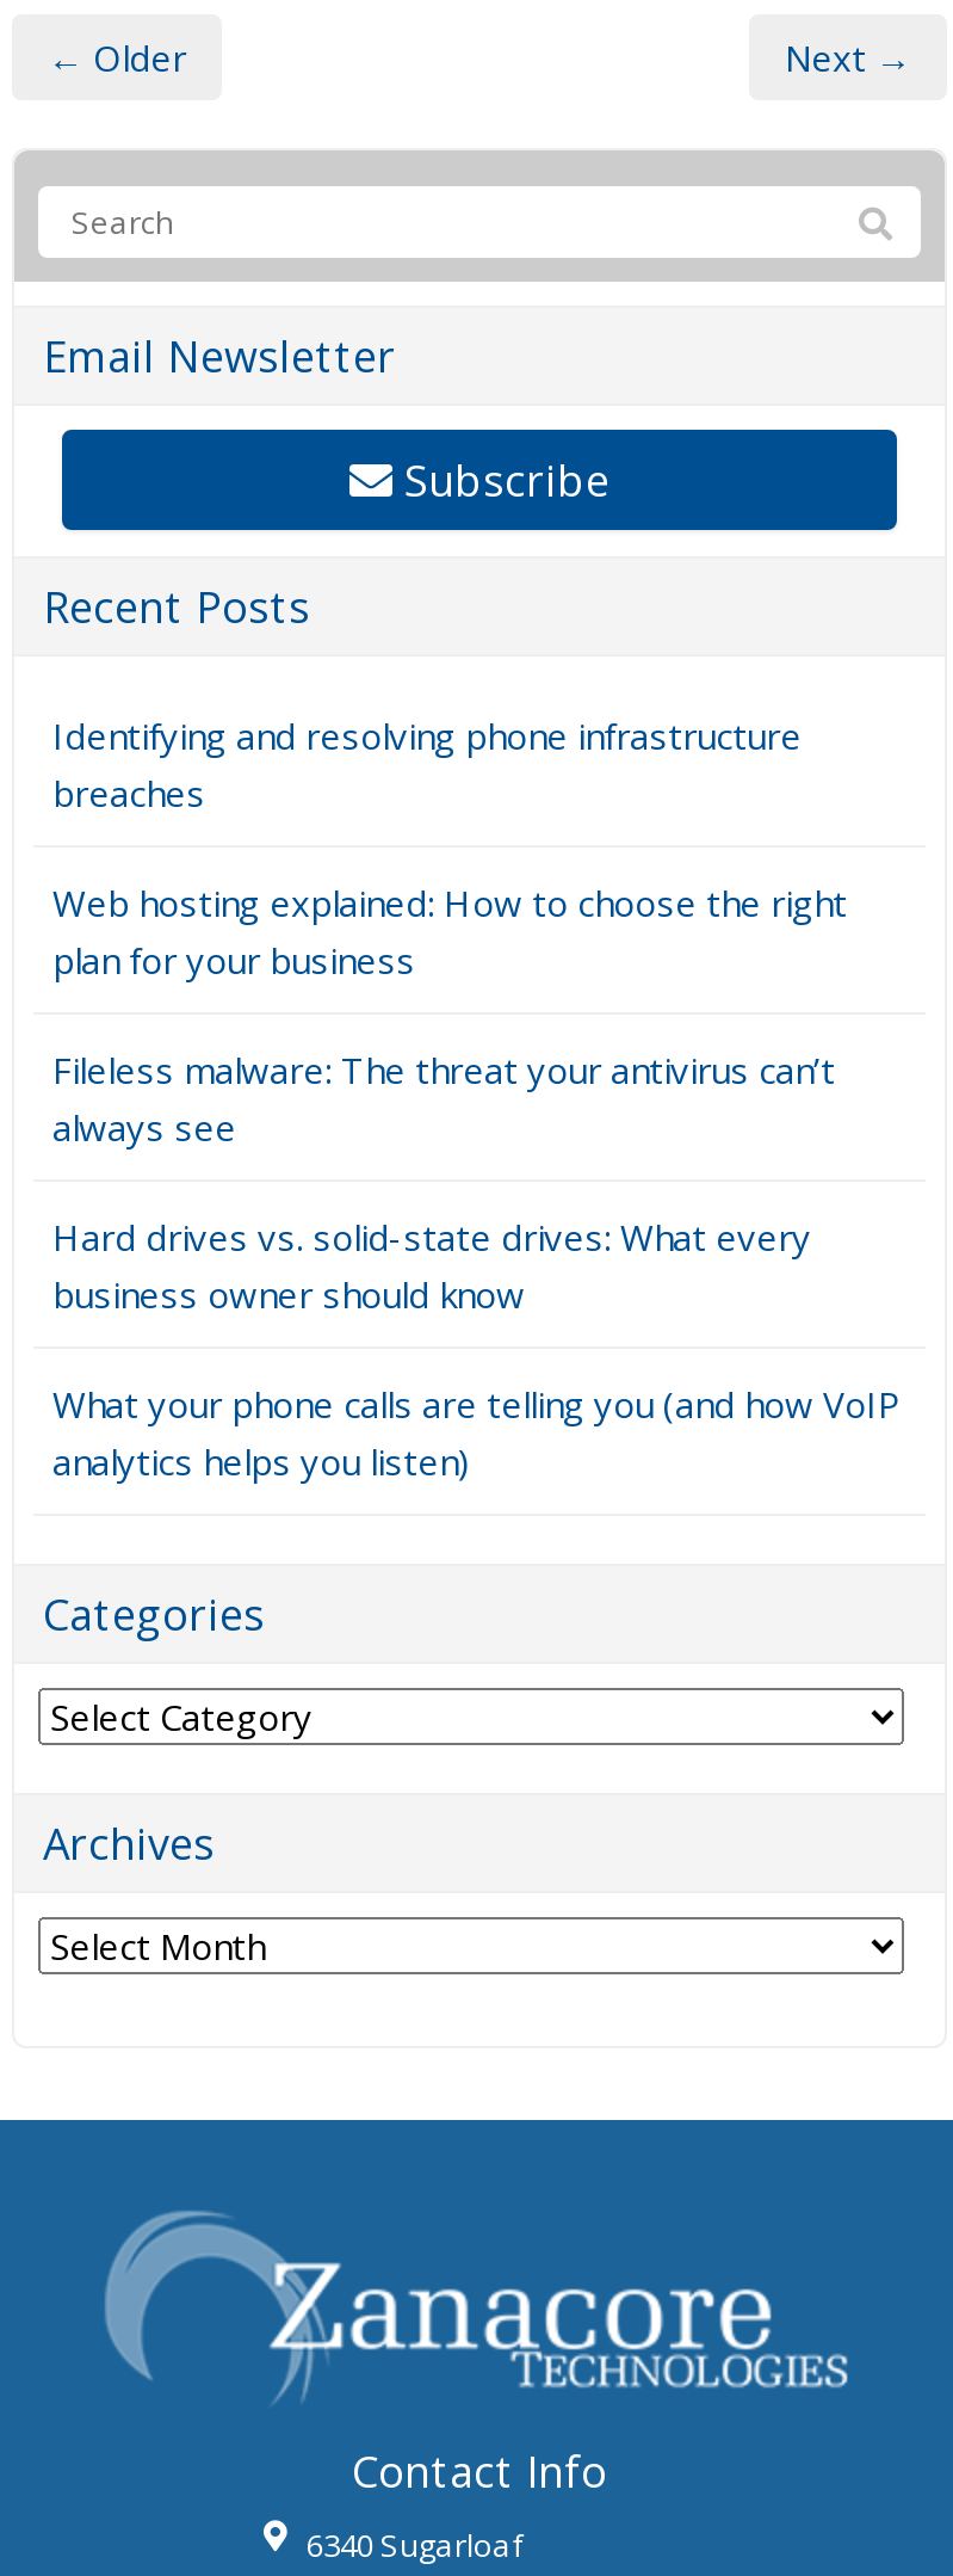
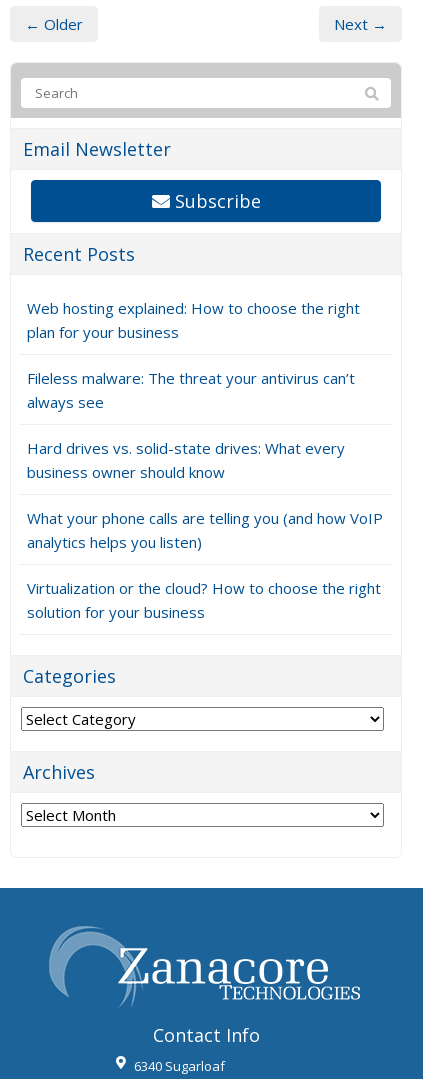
[52,712,802,817] Identifying and resolving phone infrastructure | breaches -> none
moved [52,879,902,1486] -> [27,298,383,552]: Web hosting explained: How to choose the right | plan for your business | Fileless malware: The threat your antivirus can’t | always see | Hard drives vs. solid-state drives: What every | business owner should know | What your phone calls are telling you (and how VoIP | analytics helps you listen)
none -> [27,578,381,622] Virtualization or the cloud? How to choose the right | solution for your business

